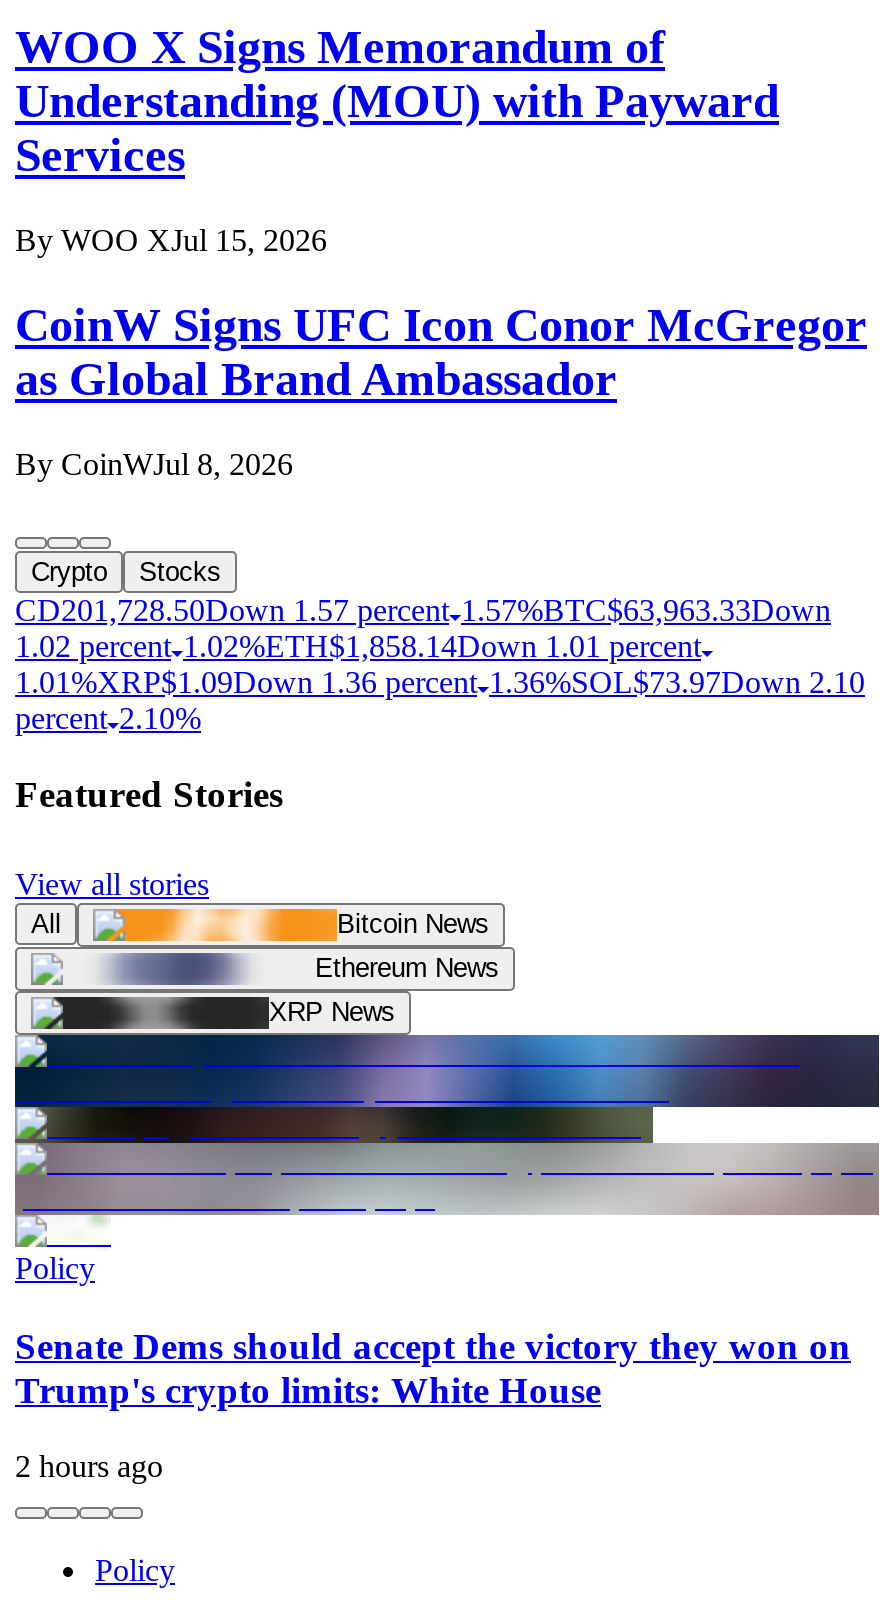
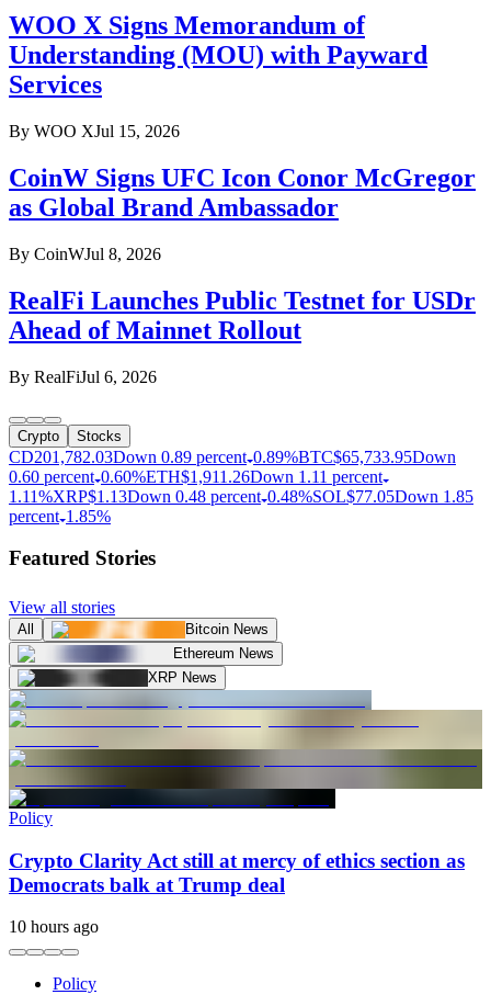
none -> [9,286,476,386] RealFi Launches Public Testnet for USDr | Ahead of Mainnet Rollout | By RealFiJul 6, 2026
[15,593,831,627] CD201,728.50Down 1.57 percent 1.57%BTC$63,963.33Down -> [9,447,456,466] CD201,782.03Down 0.89 percent 0.89%BTC$65,733.95Down
[15,629,701,663] 1.02 percent 1.02%ETH$1,858.14Down 1.01 percent -> [9,467,382,486] 0.60 percent 0.60%ETH$1,911.26Down 1.11 percent
[15,665,865,699] 1.01%XRP$1.09Down 1.36 percent 1.36%SOL $73.97Down 2.10 -> [9,487,473,505] 1.11%XRP$1.13Down 0.48 percent 0.48%SOL $77.05Down 1.85
[15,701,201,735] percent 2.10% -> [9,506,111,525] percent 1.85%
[15,1033,881,1411] [image] | Senate Dems should accept the victory they won on | Trump's crypto limits: White House -> [9,689,483,896] [image] | Crypto Clarity Act still at mercy of ethics section as | Democrats balk at Trump deal
[15,1450,163,1484] 2 hours ago -> [9,918,99,936] 10 hours ago

